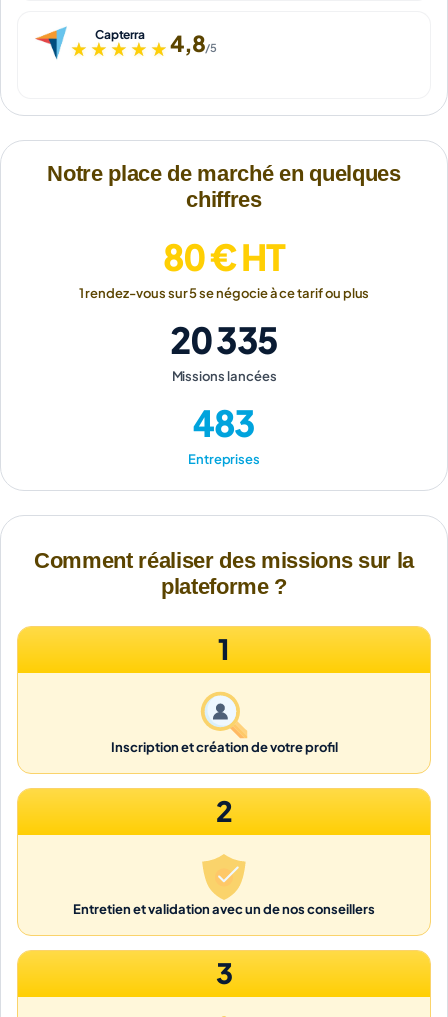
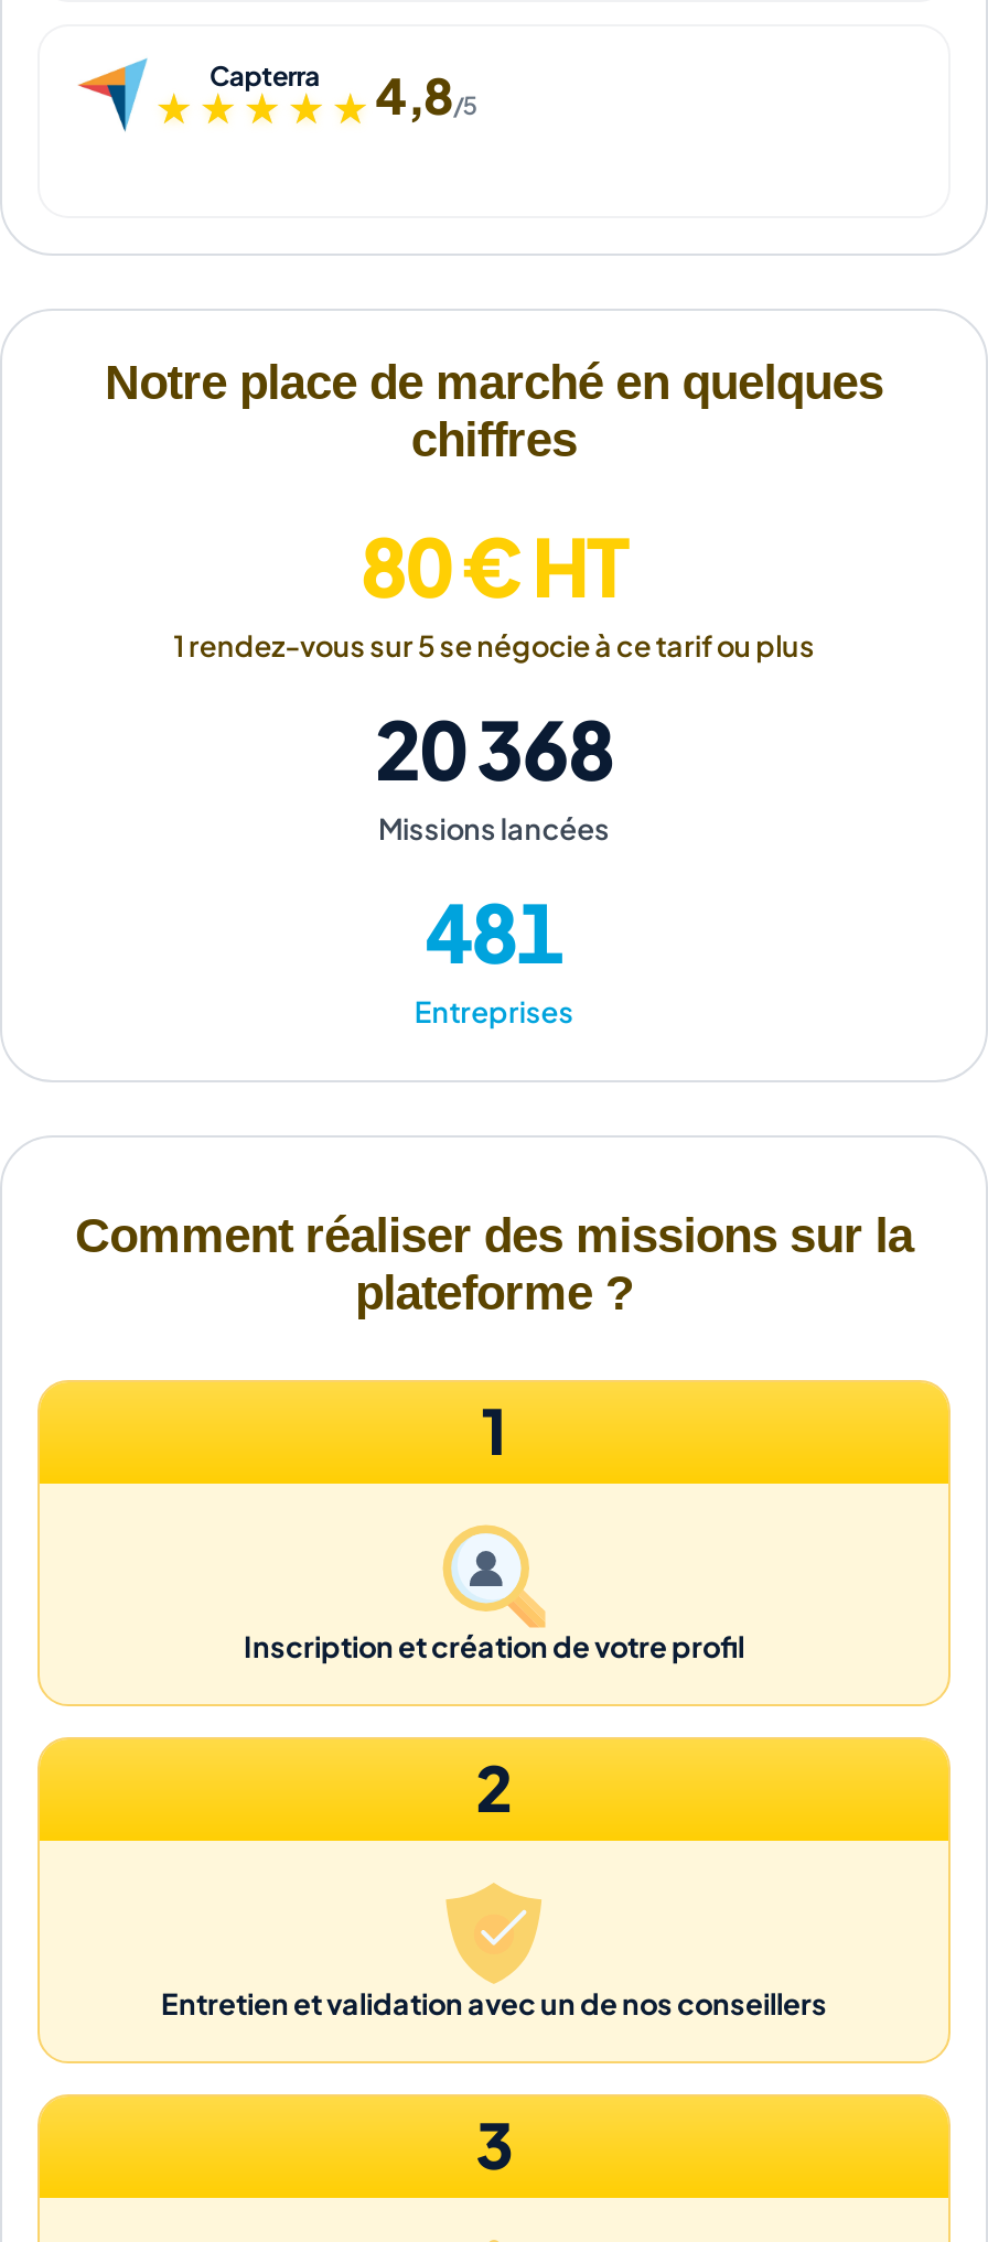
[170,317,278,362] 20 335 -> [374,699,614,798] 20 368
[193,400,255,445] 483 -> [425,882,563,981] 481

